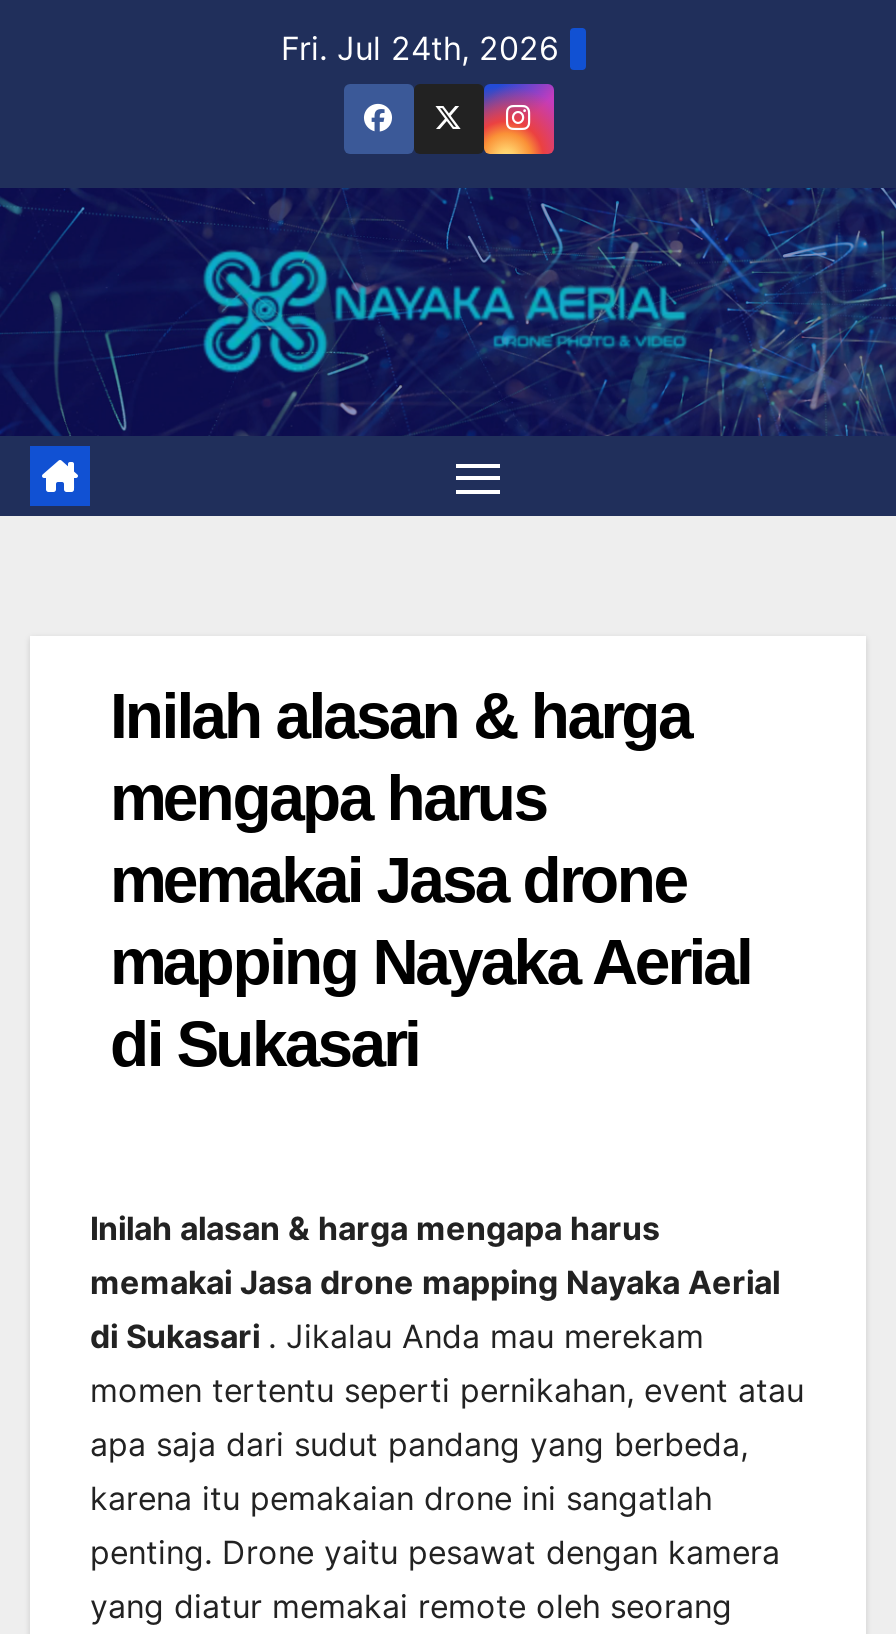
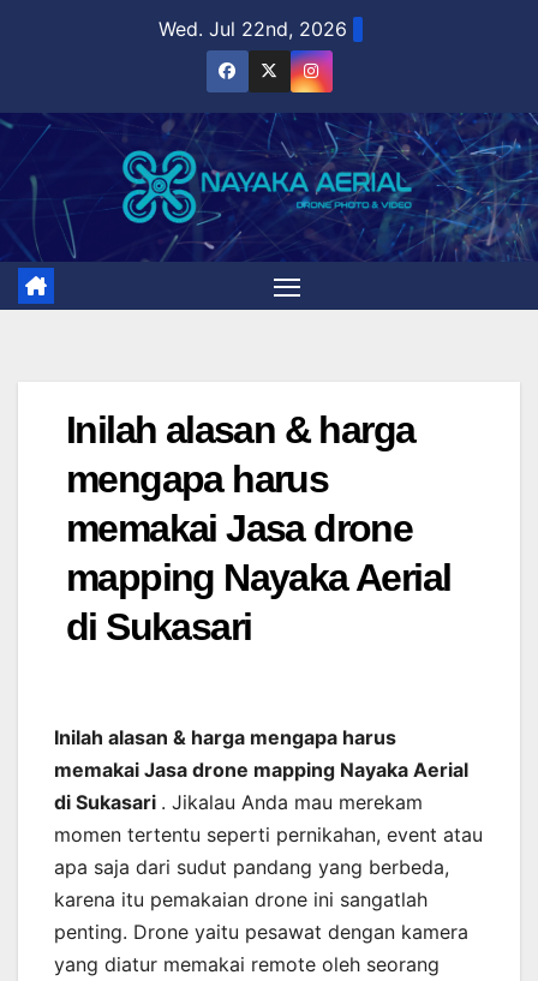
[281,28,559,68] Fri. Jul 24th, 2026 -> [158,17,346,41] Wed. Jul 22nd, 2026

